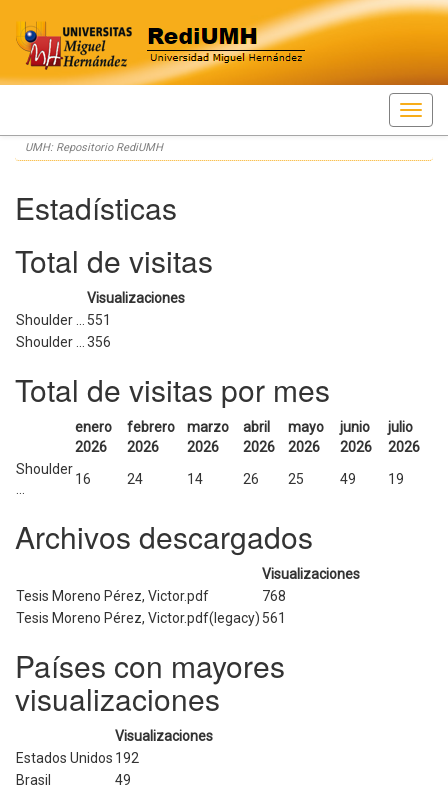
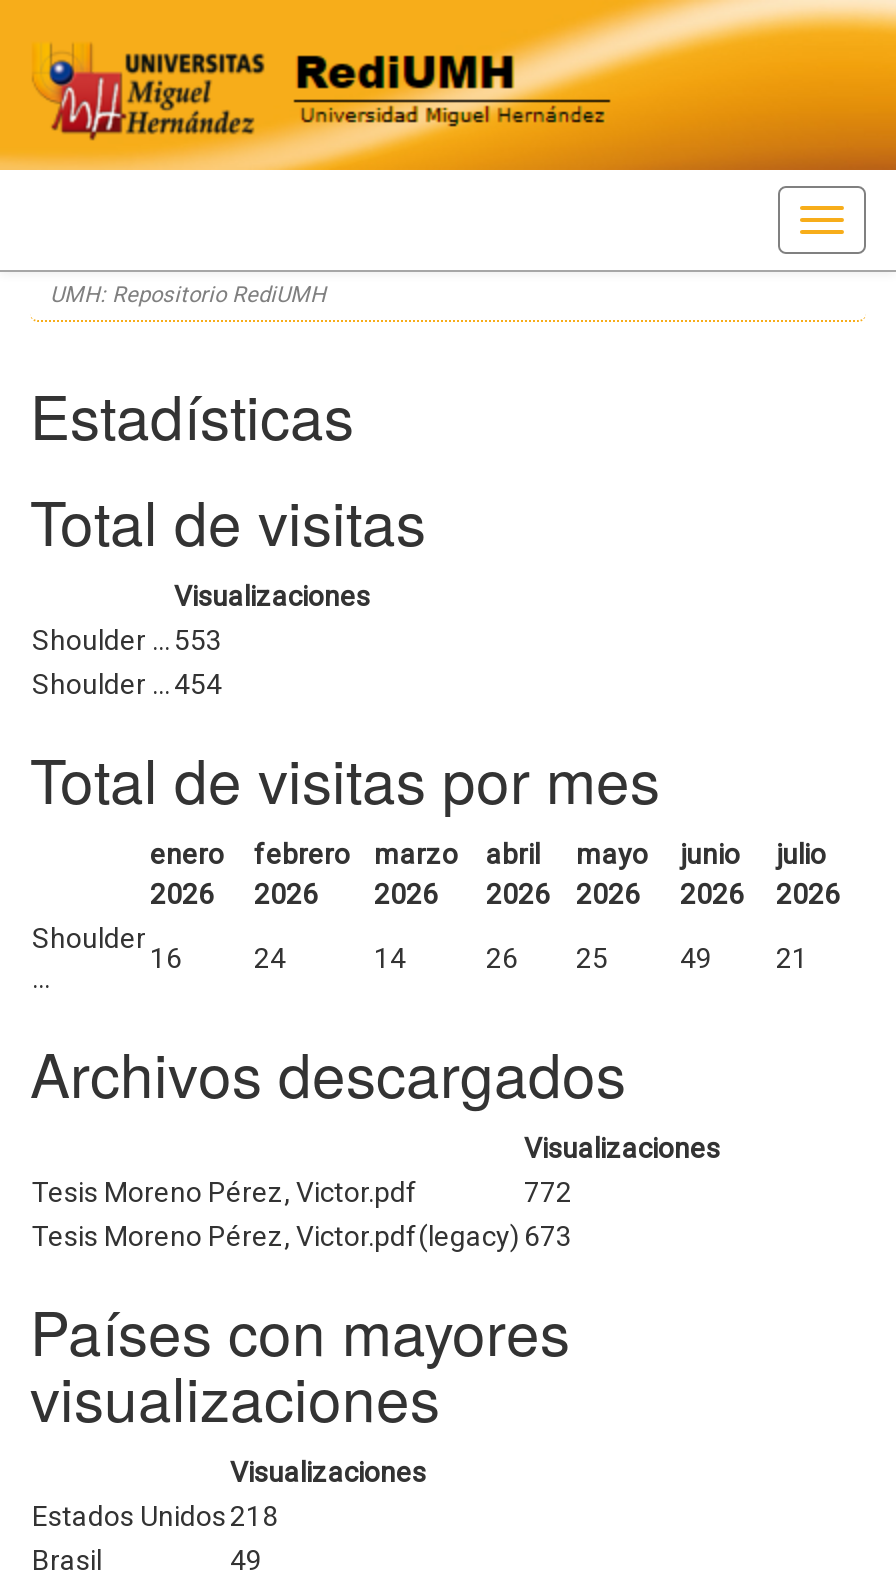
[16,312,111,328] Shoulder ... 551 -> [32,624,222,656] Shoulder ... 553
[16,334,111,350] Shoulder ... 356 -> [32,668,222,700] Shoulder ... 454
[340,471,404,487] 49 19 -> [680,942,808,974] 49 21
[262,588,286,604] 768 -> [524,1176,572,1208] 772
[16,610,286,626] Tesis Moreno Pérez, Victor.pdf(legacy) 561 -> [32,1220,572,1252] Tesis Moreno Pérez, Victor.pdf(legacy) 673
[16,750,139,766] Estados Unidos 192 -> [32,1500,278,1532] Estados Unidos 218

